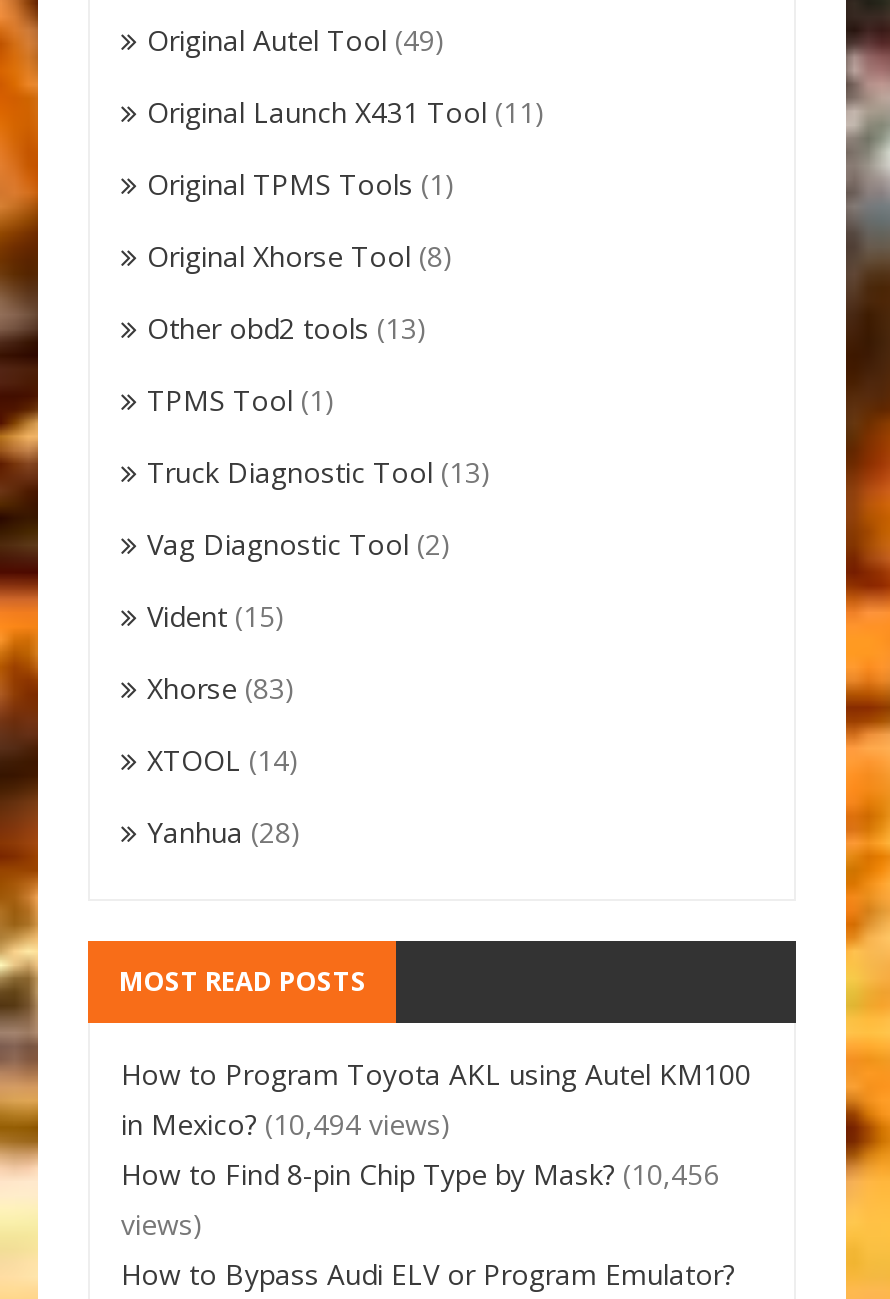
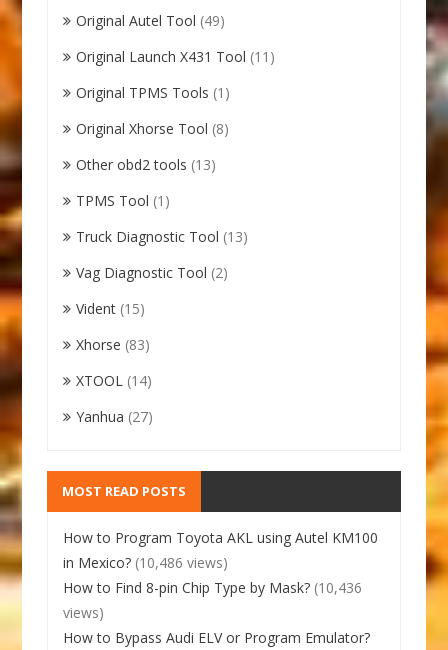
[147,813,301,851] Yanhua (28) -> [76,407,153,426] Yanhua (27)
[121,1105,451,1143] in Mexico? (10,494 views) -> [63,553,228,572] in Mexico? (10,486 views)
[121,1155,719,1193] How to Find 8-pin Chip Type by Mask? (10,456 -> [63,578,362,597] How to Find 8-pin Chip Type by Mask? (10,436

